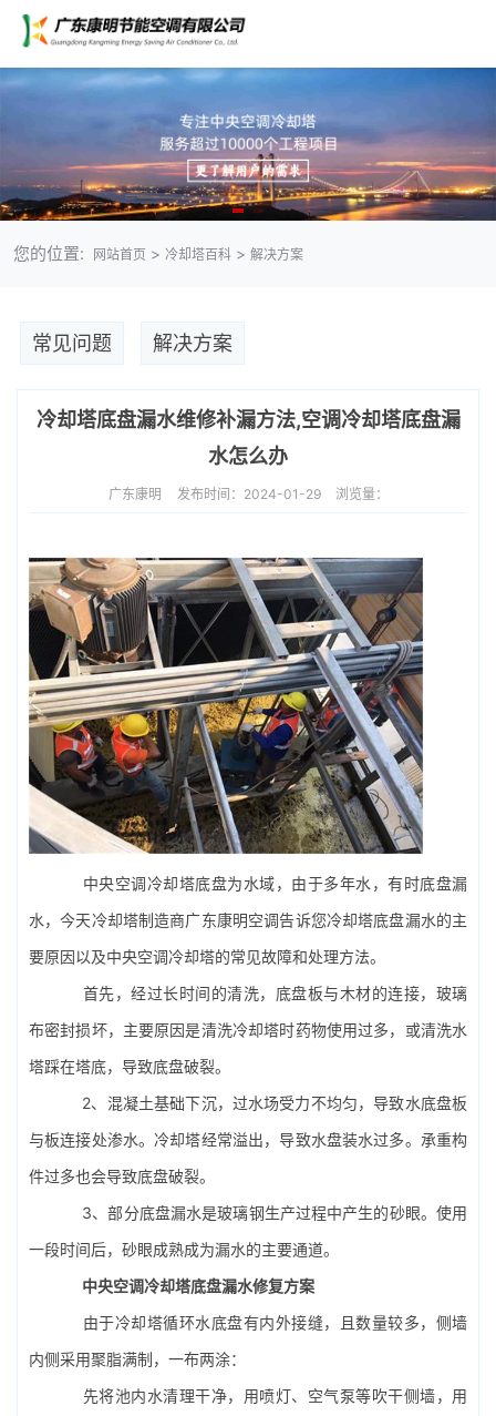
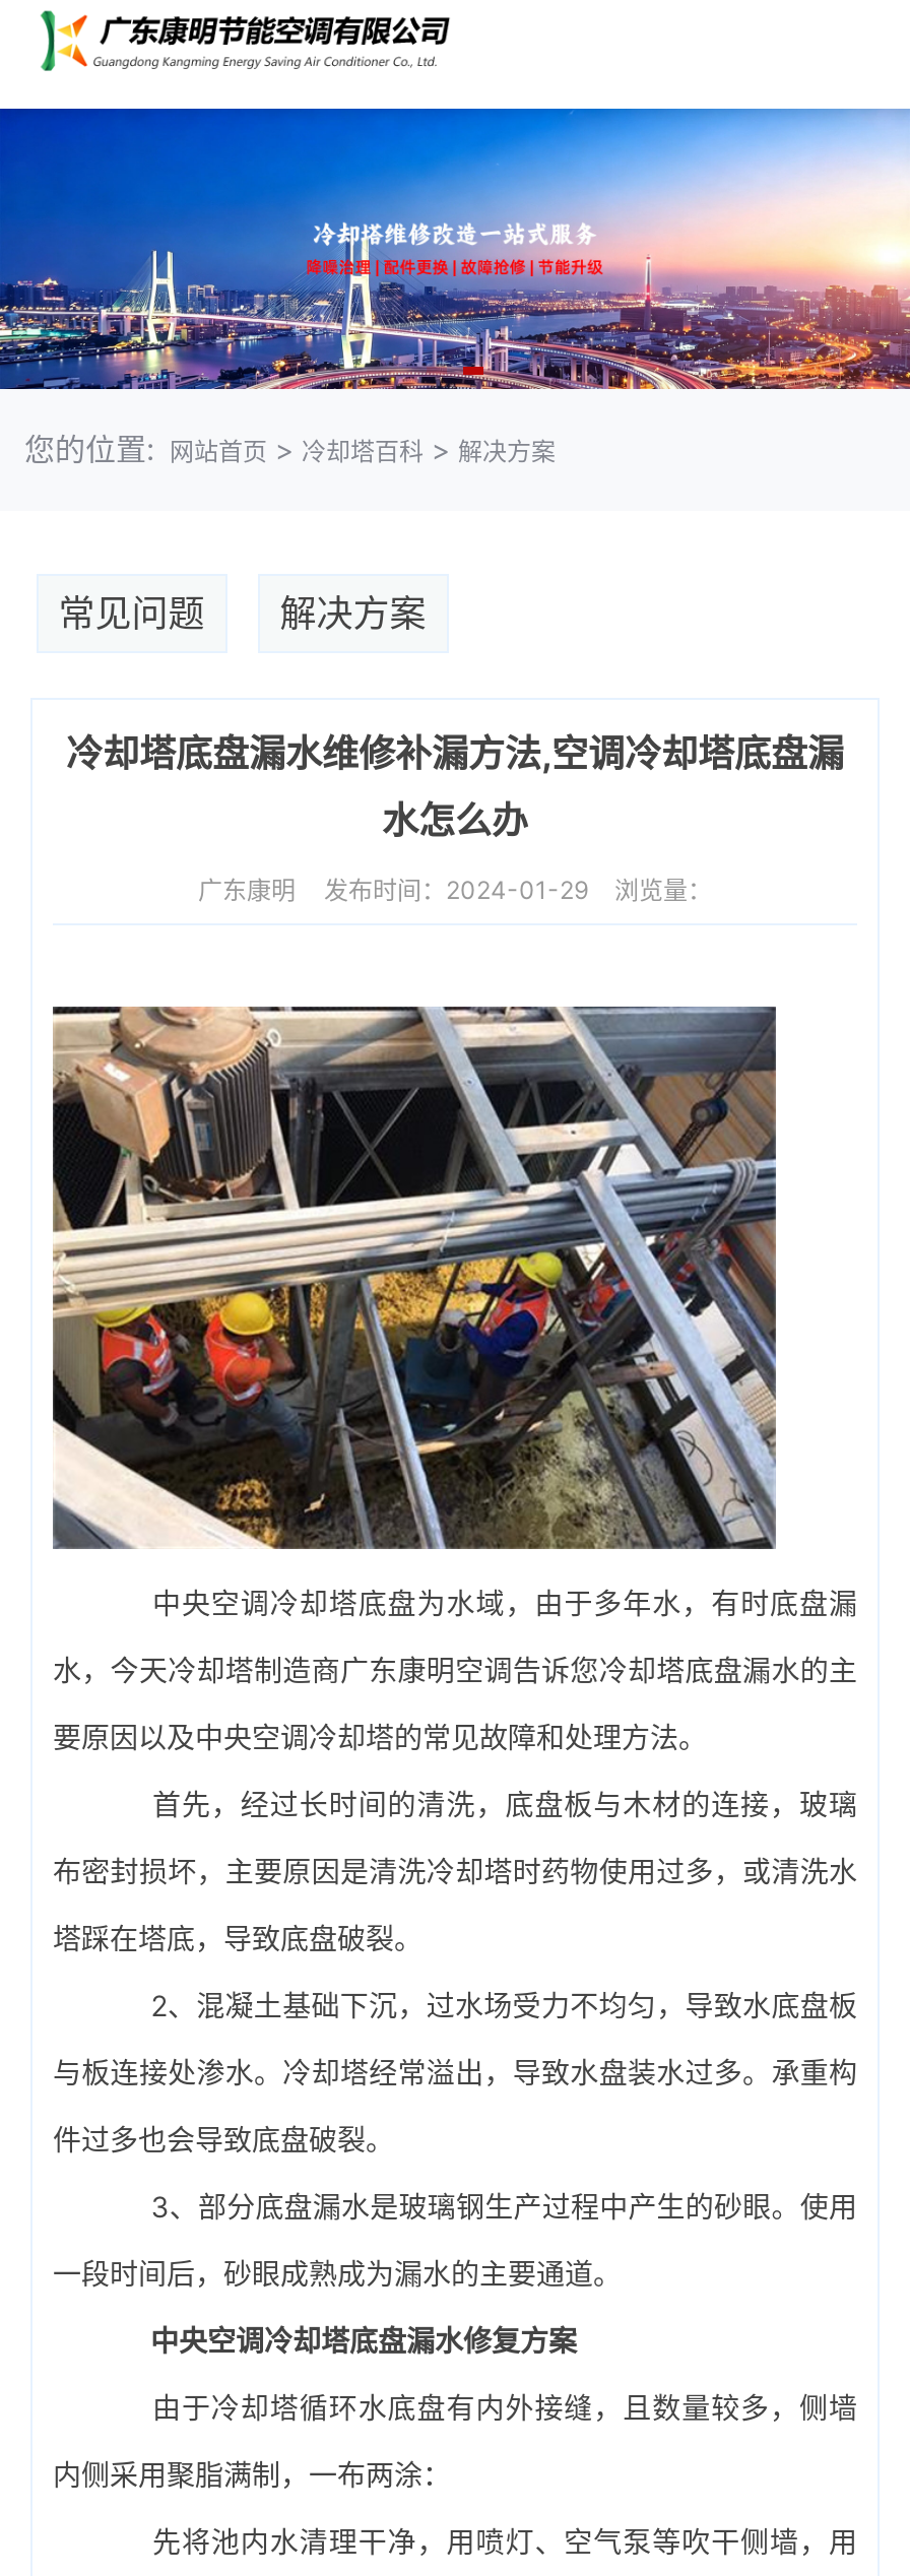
[3,67,493,222] [image] -> [6,109,904,391] [image]

